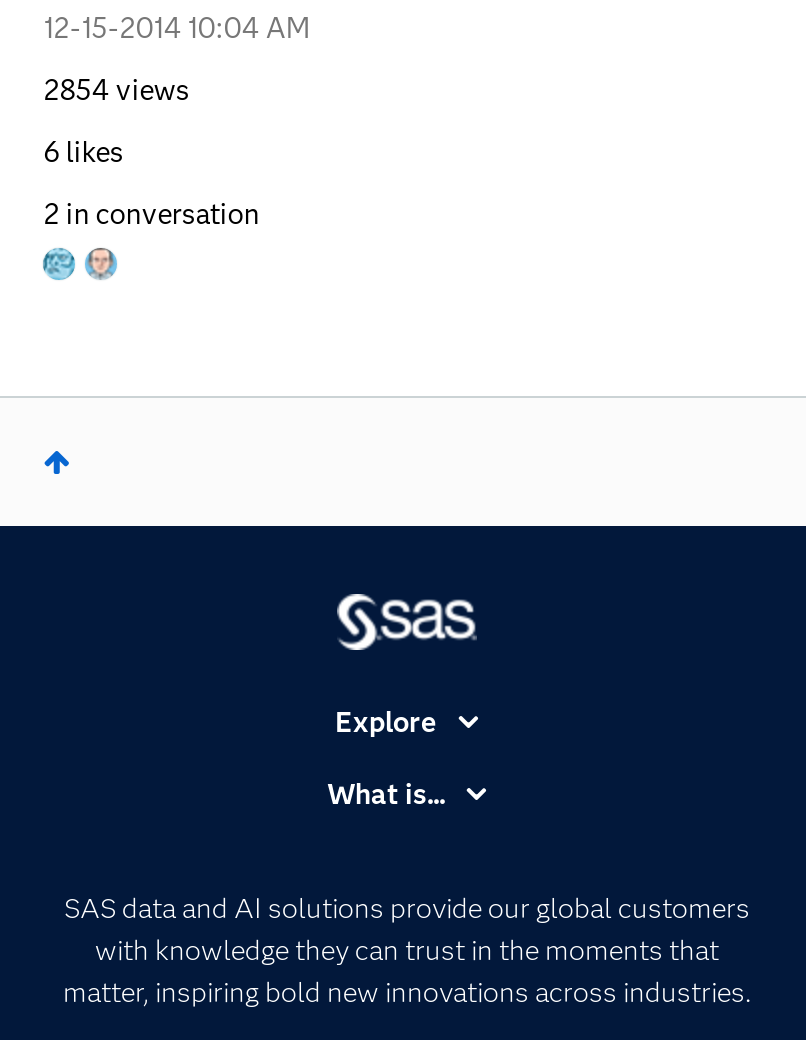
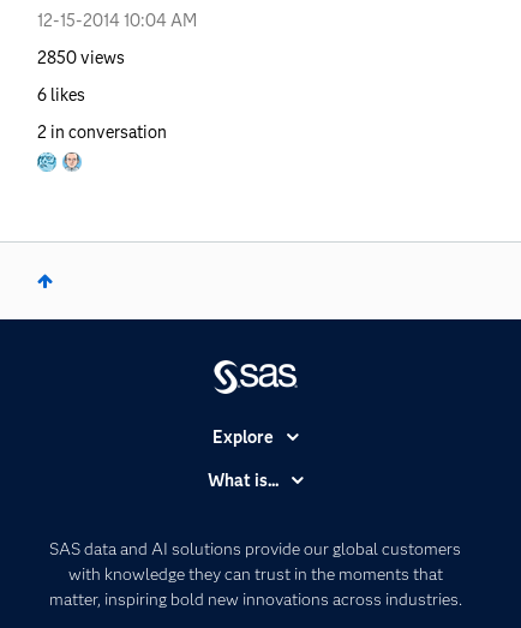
[44,71,190,107] 2854 views -> [38,46,125,68] 2850 views

